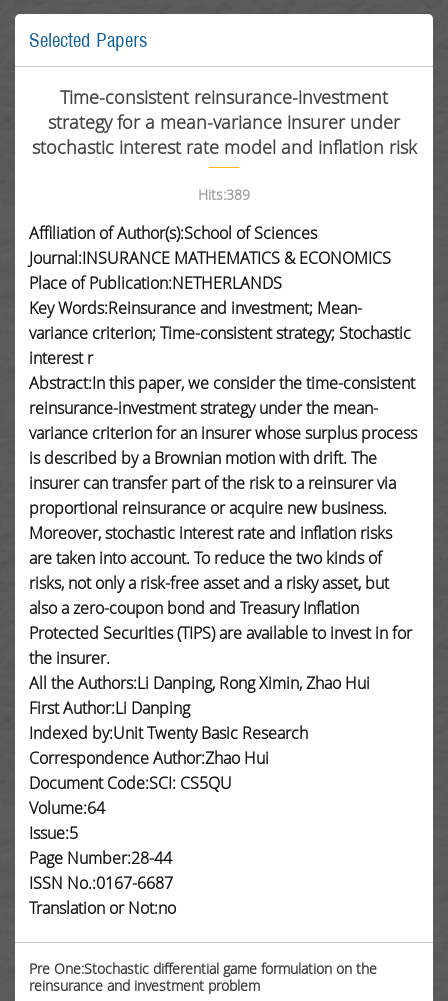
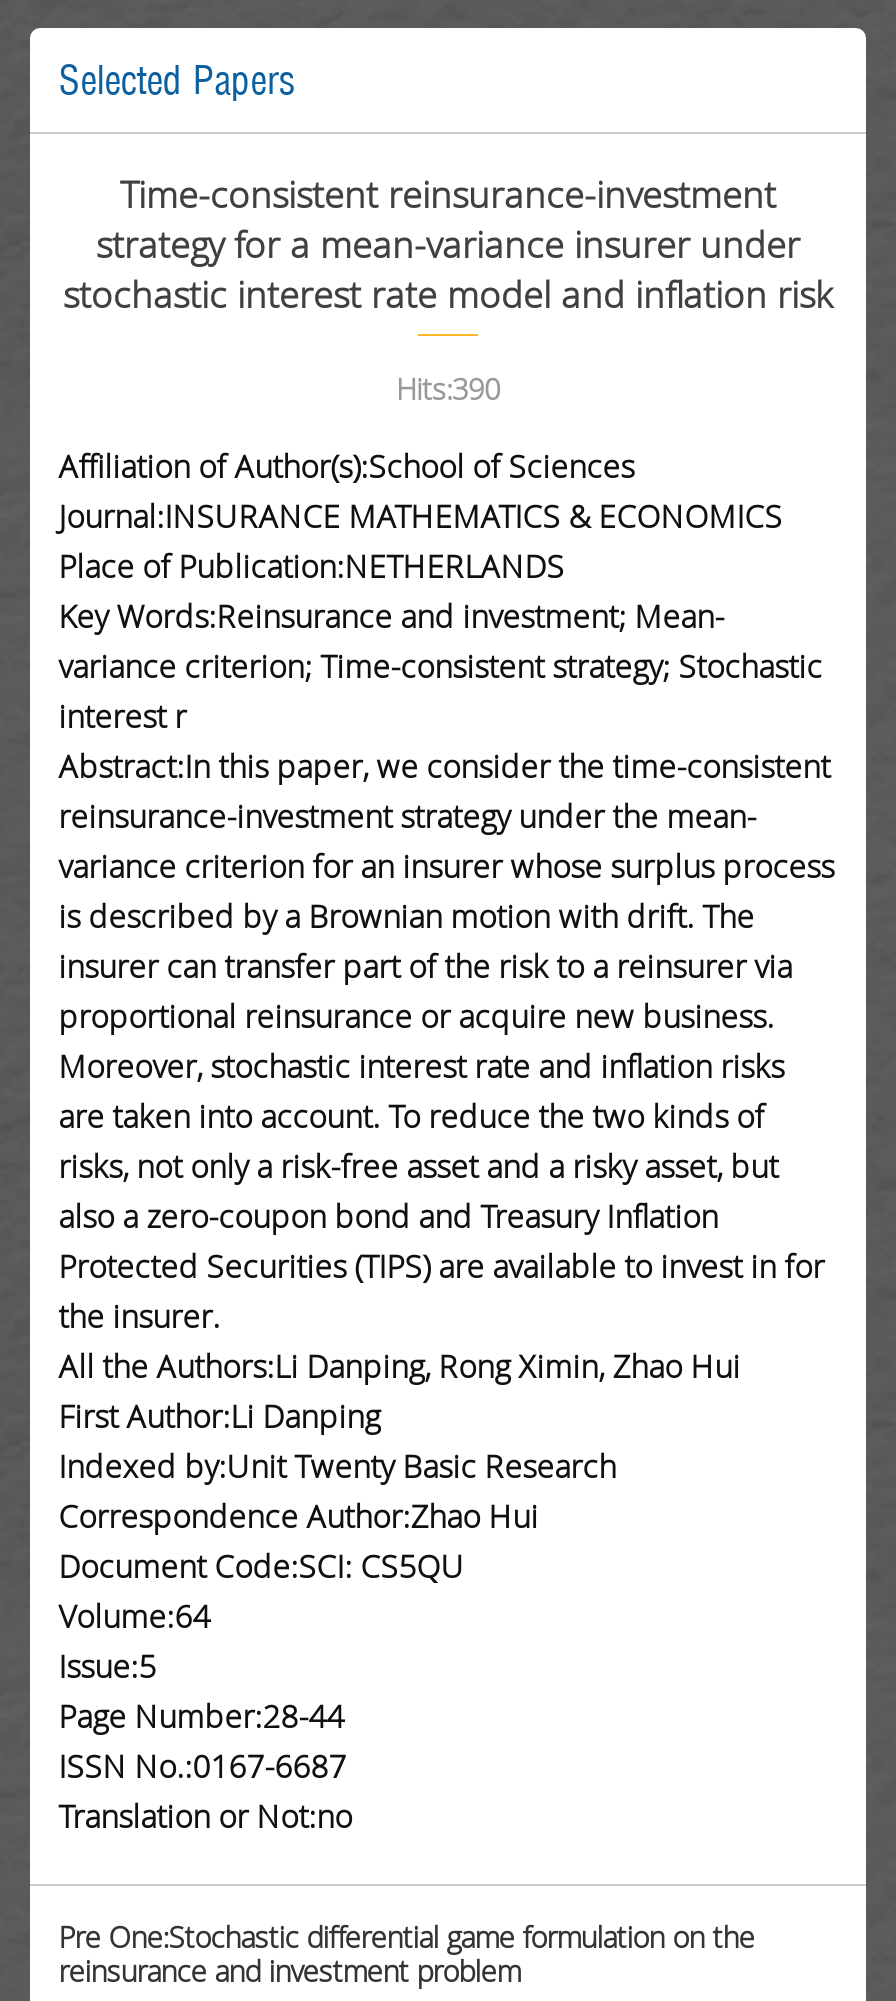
[198,185,250,204] Hits:389 -> [396,370,500,408] Hits:390

